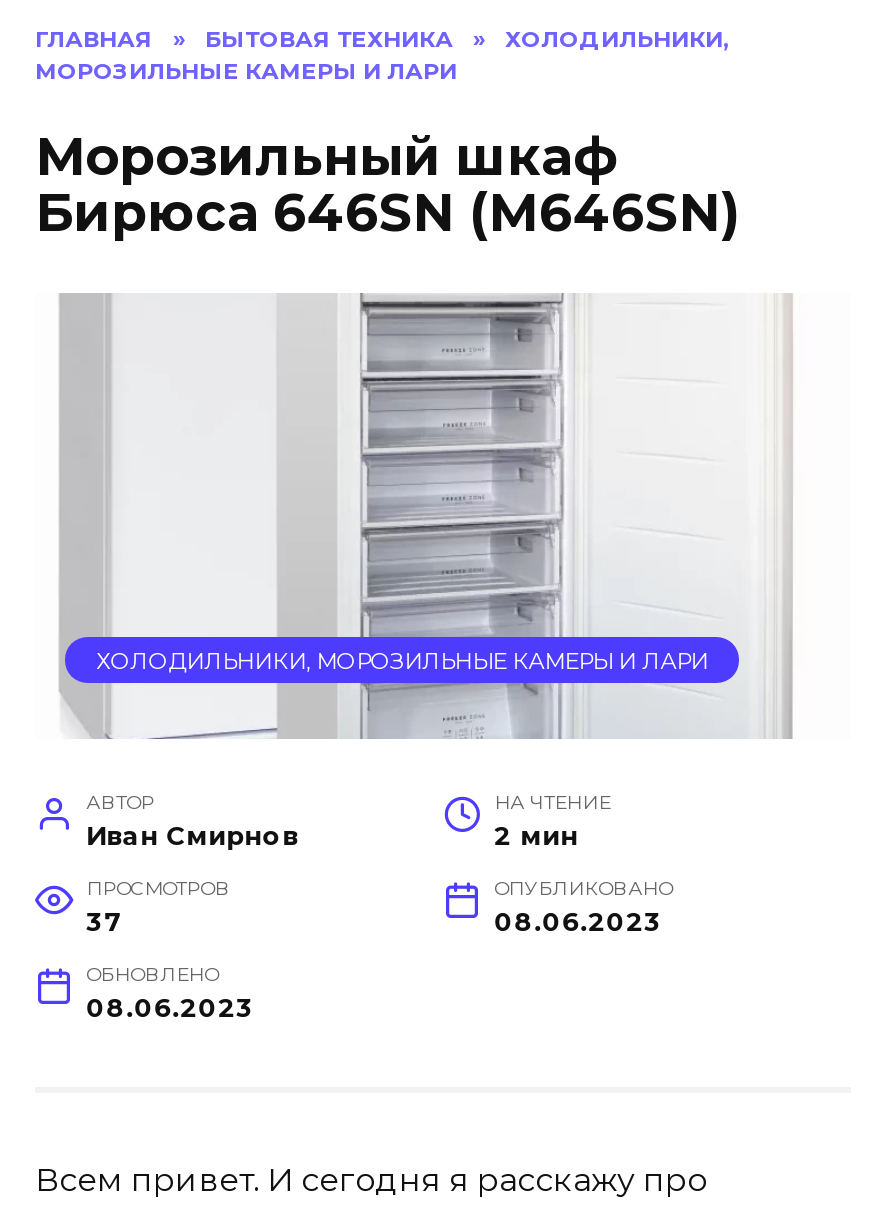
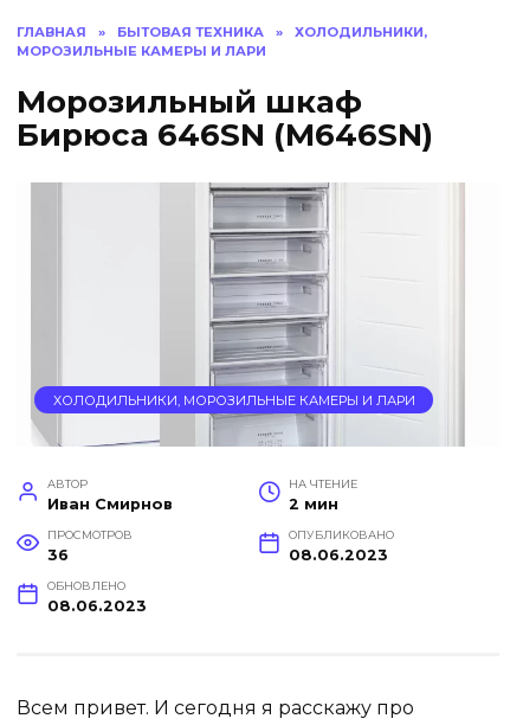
[86,908,122,938] 37 -> [47,546,68,564] 36

